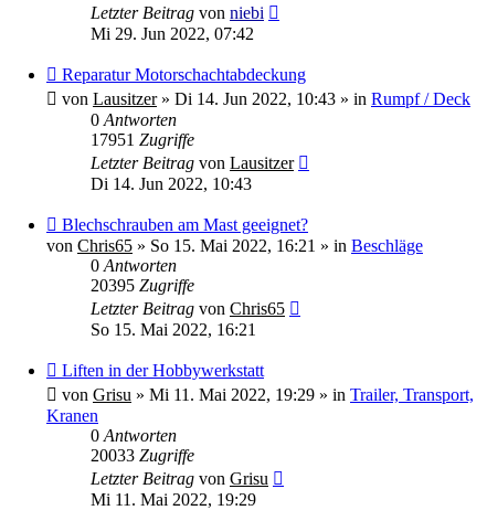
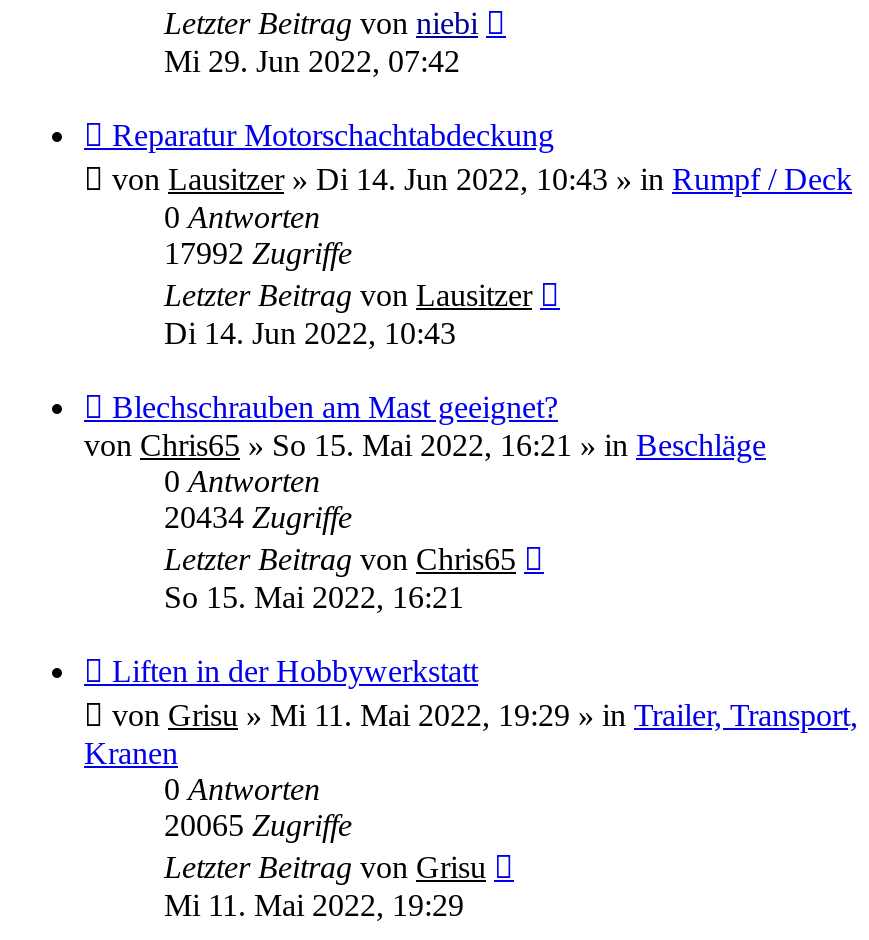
[91,130,194,149] 17951 Zugriffe -> [164,236,352,270] 17992 Zugriffe
[91,276,194,295] 20395 Zugriffe -> [164,500,352,534] 20434 Zugriffe
[91,446,194,465] 20033 Zugriffe -> [164,808,352,842] 20065 Zugriffe

